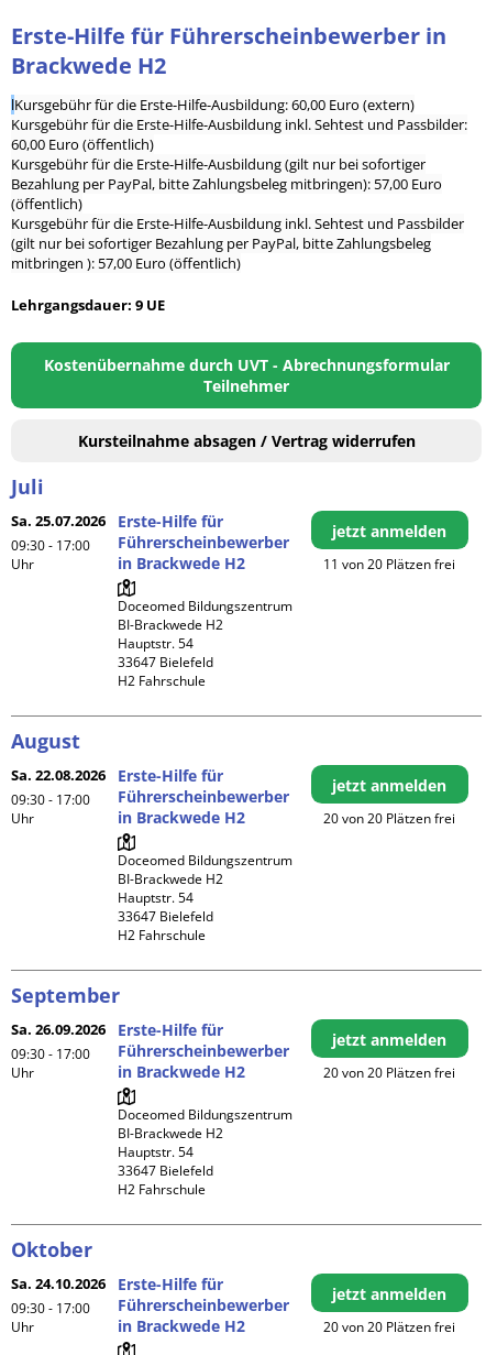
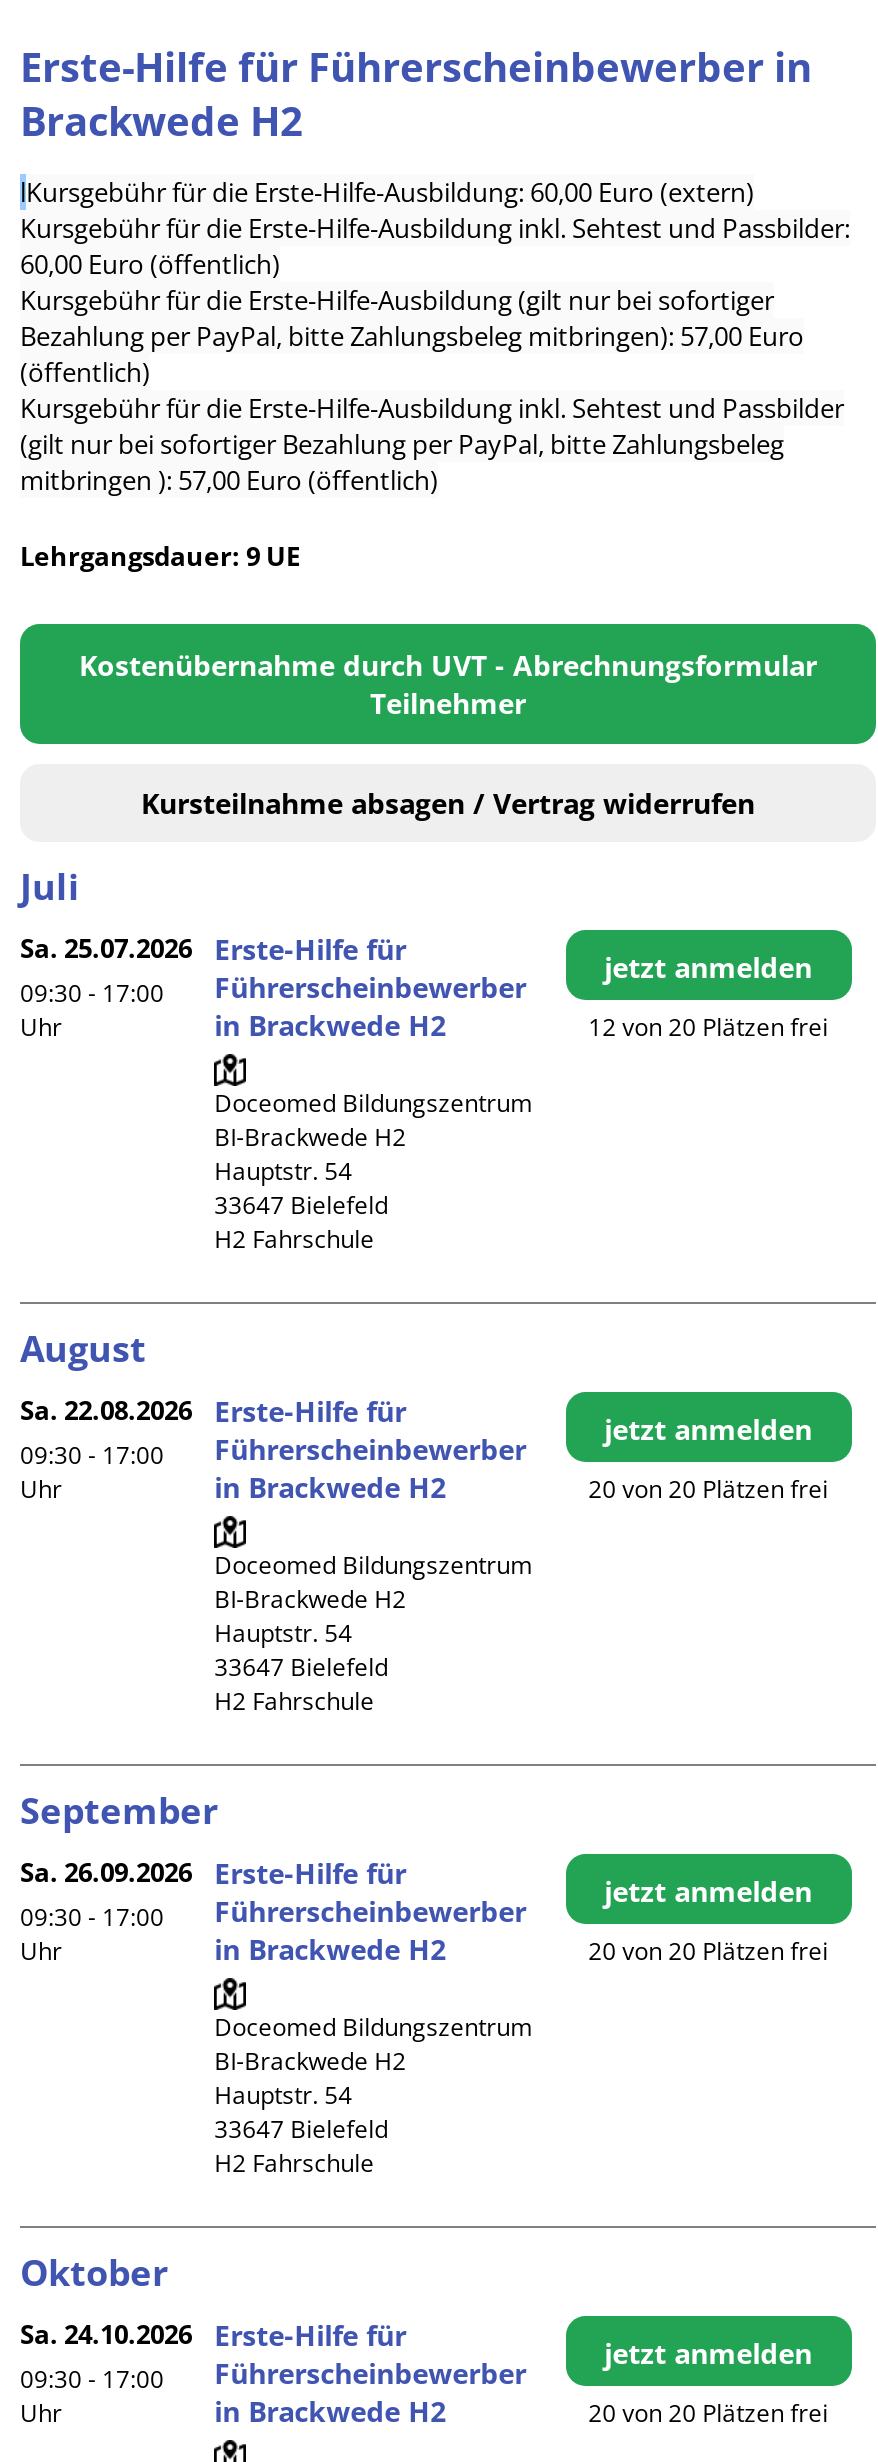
[323,555,455,573] 11 von 20 Plätzen frei -> [588,1010,828,1044] 12 von 20 Plätzen frei

